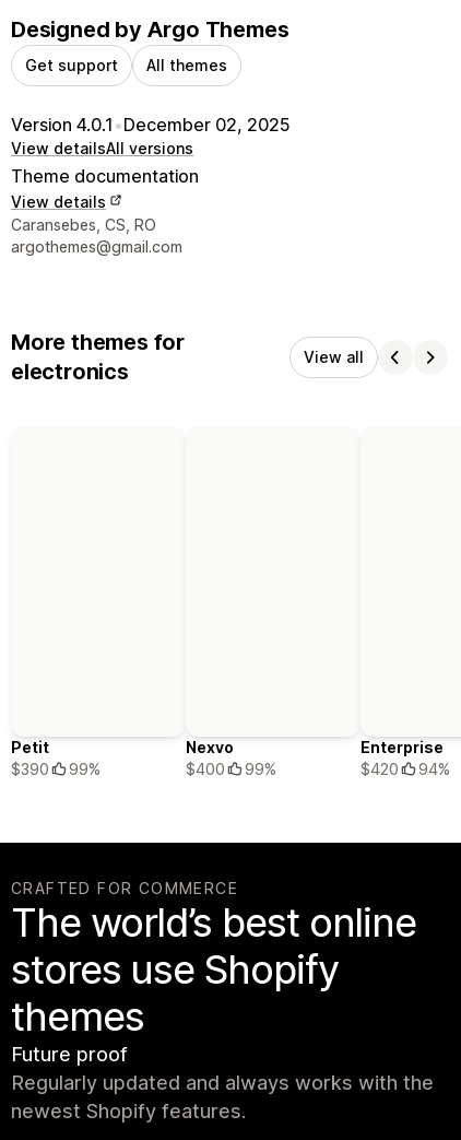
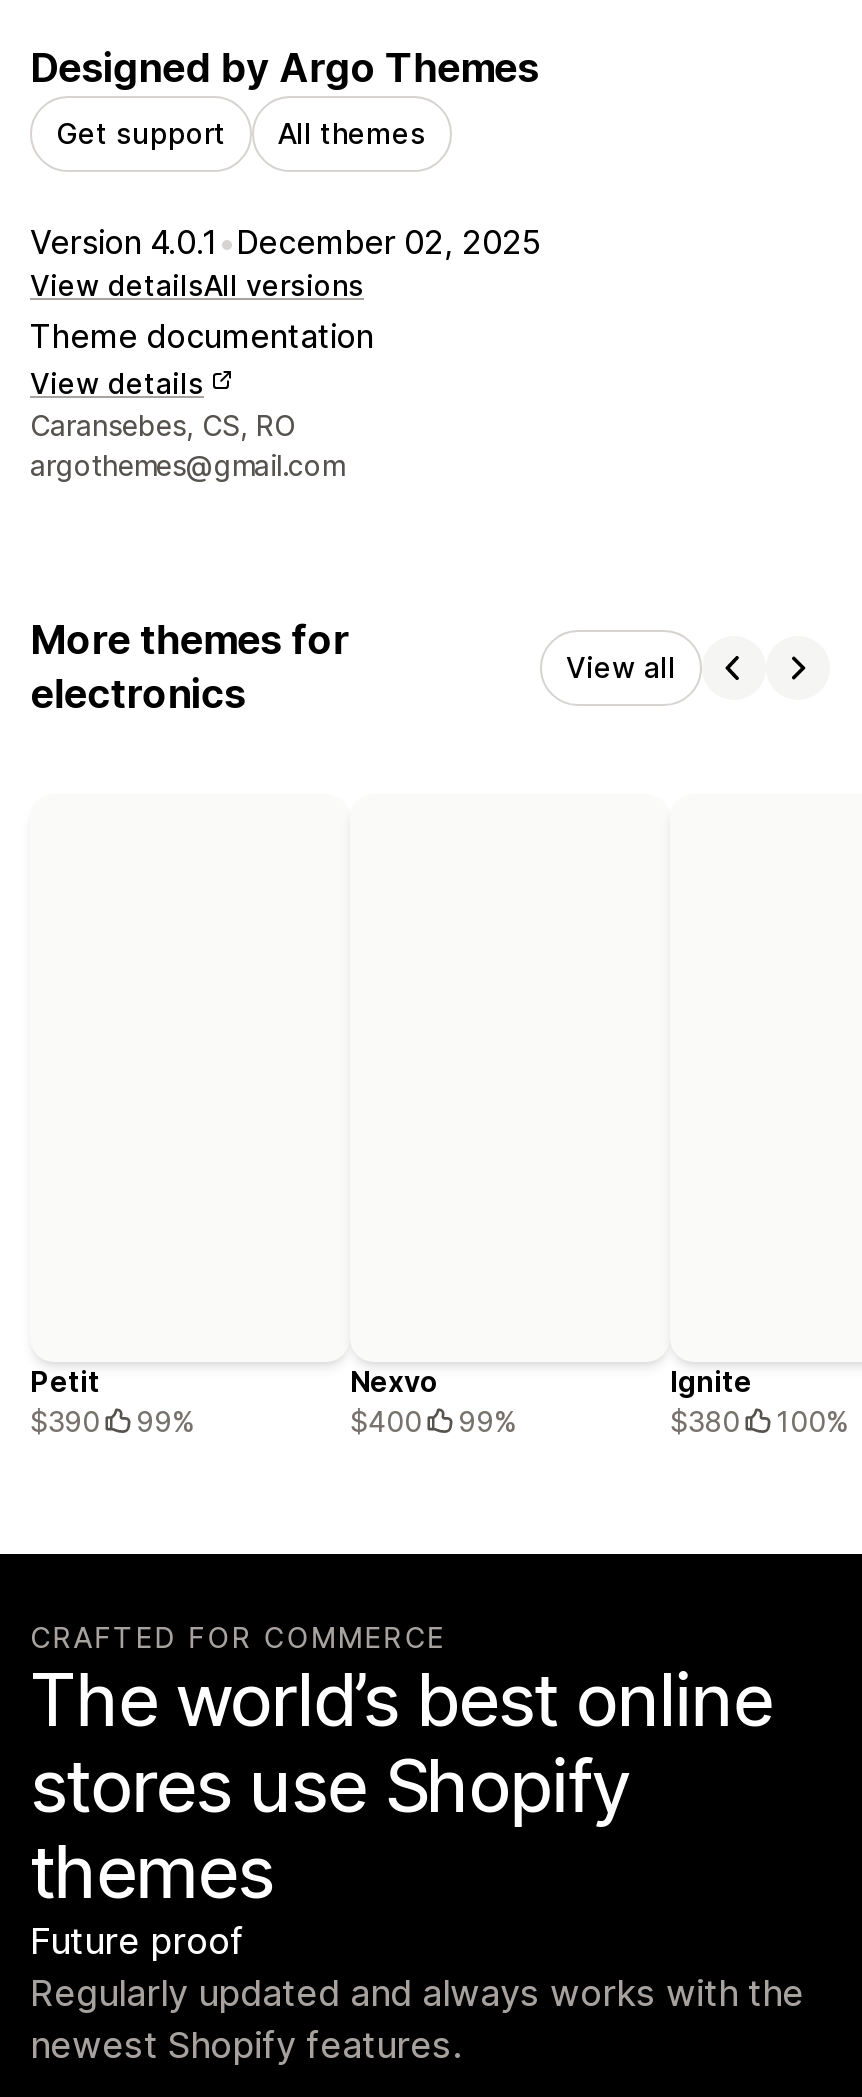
[360,738,450,779] Enterprise | $420 | 94% -> [670,1365,848,1439] Ignite | $380 | 100%

